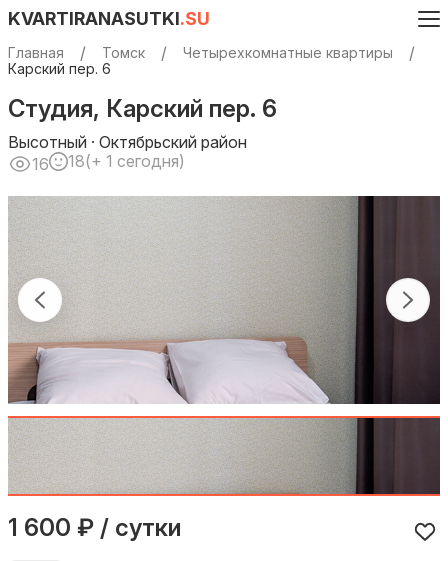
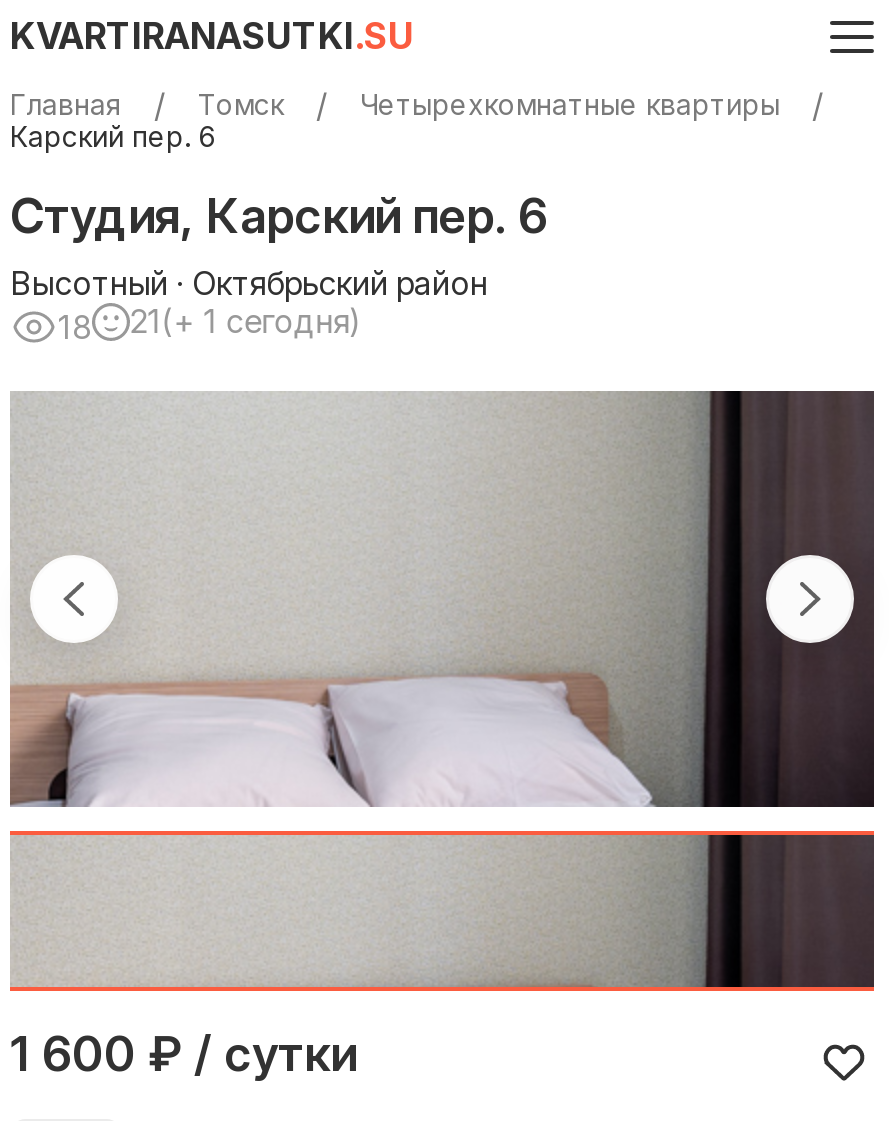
[32,154,49,174] 16 -> [58,307,92,347] 18
[68,151,185,171] 18 (+ 1 сегодня) -> [130,302,362,342] 21 (+ 1 сегодня)

